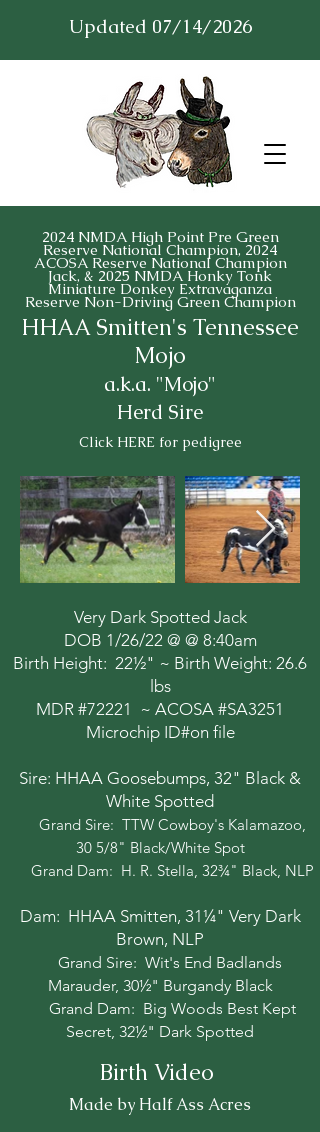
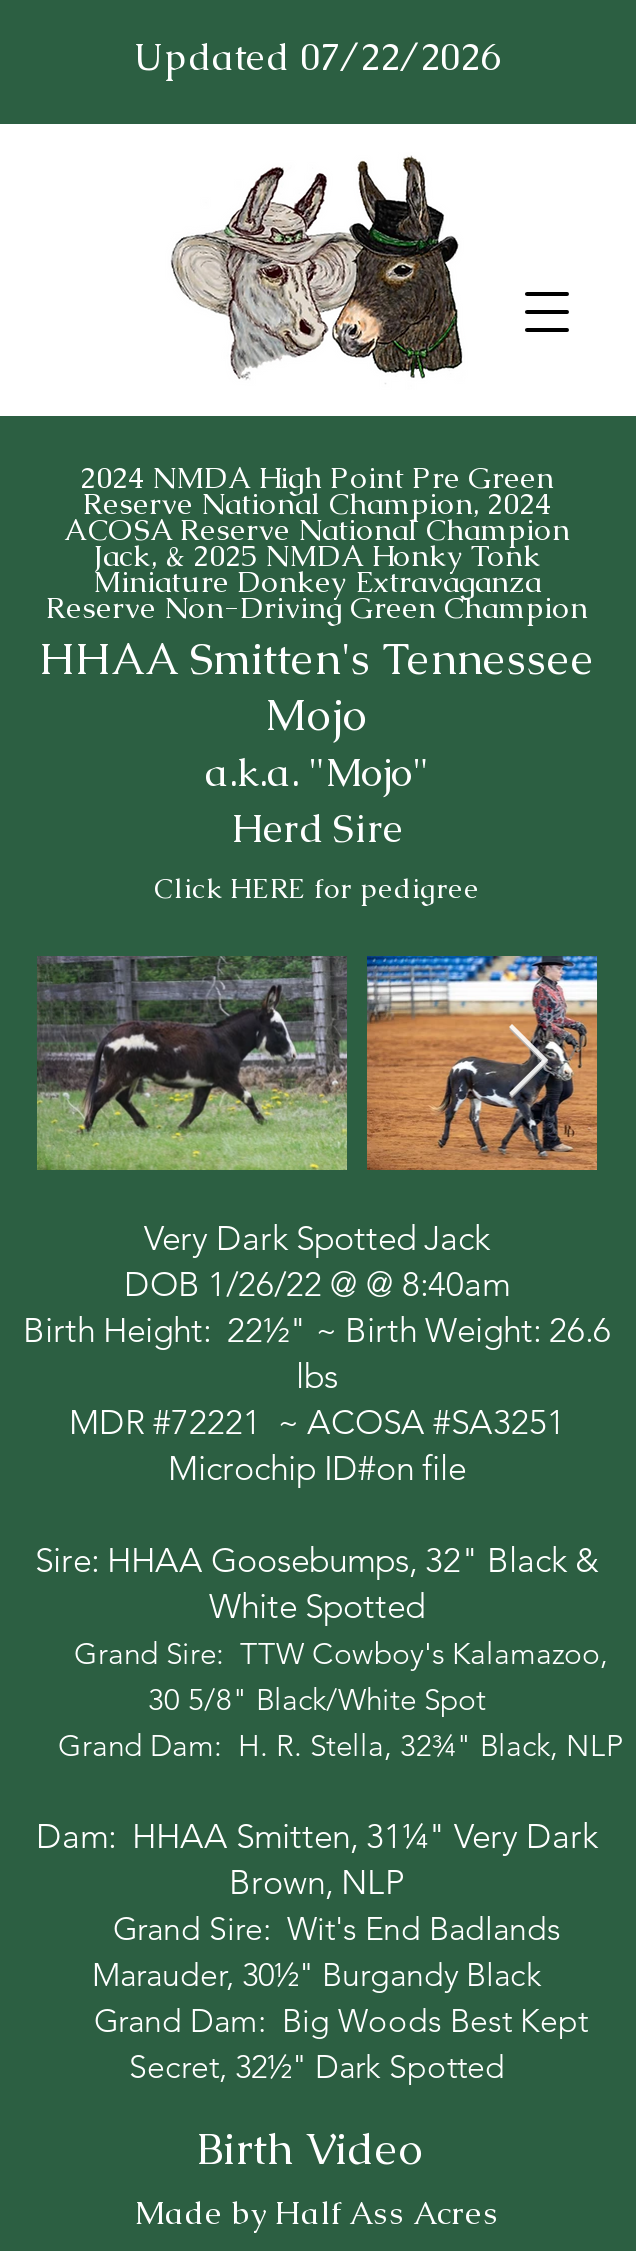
[68,14,251,39] Updated 07/14/2026 -> [134,32,500,82] Updated 07/22/2026

